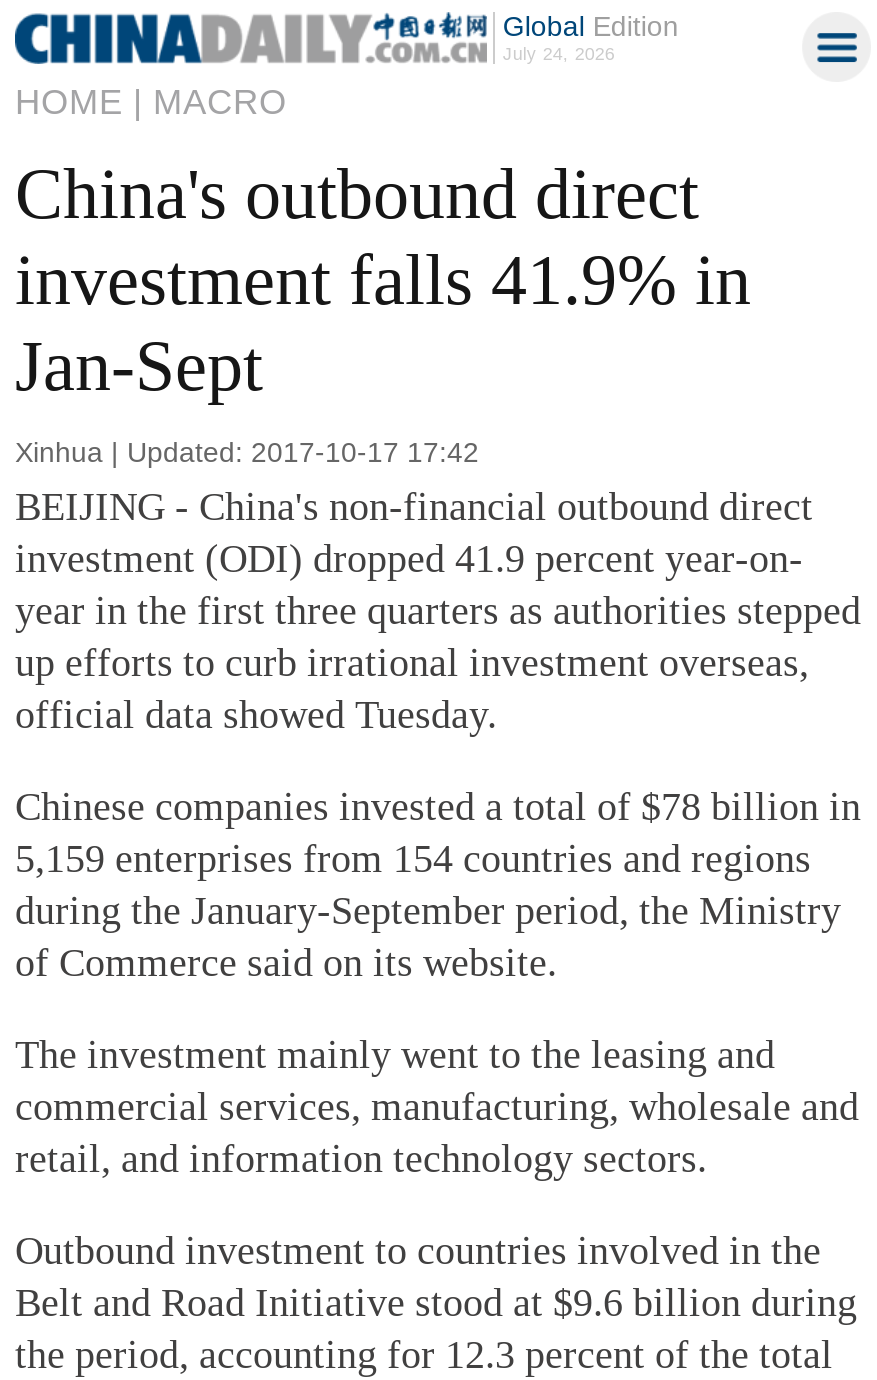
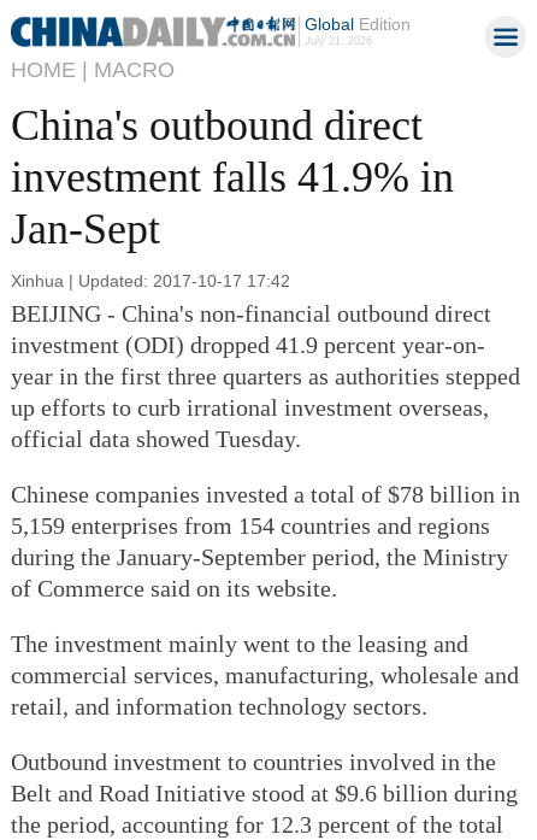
[503,44,615,64] July 24, 2026 -> [305,35,372,47] July 21, 2026

